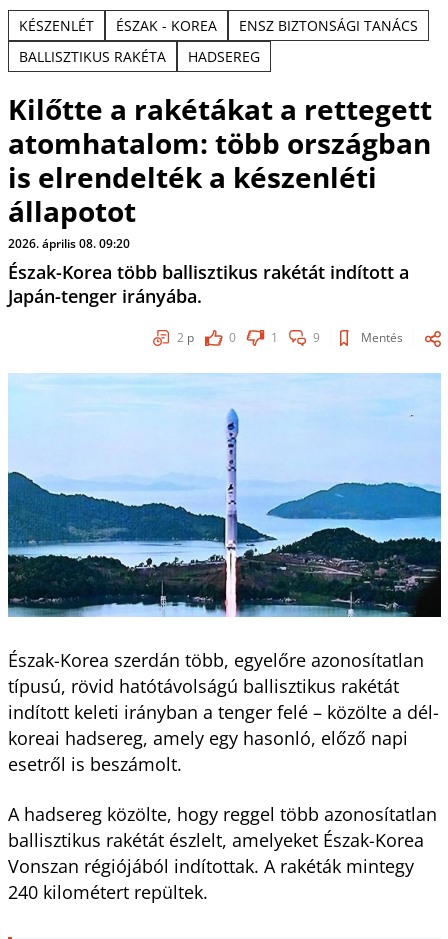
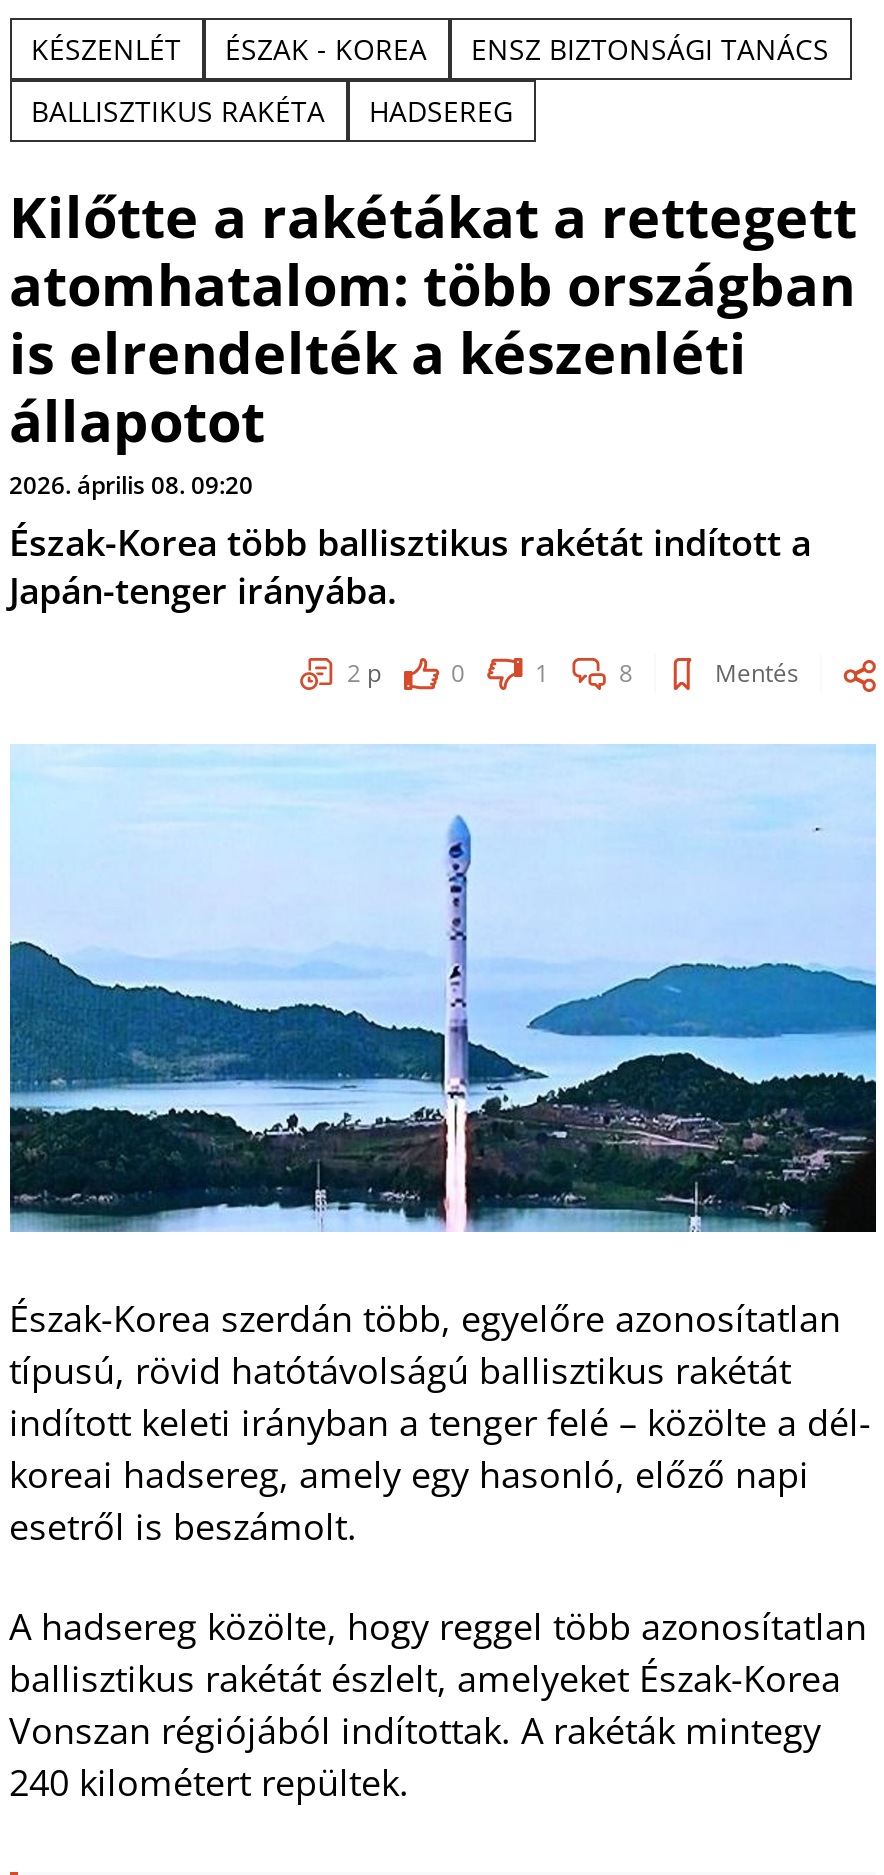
[312,329,319,346] 9 -> [619,656,633,690] 8

